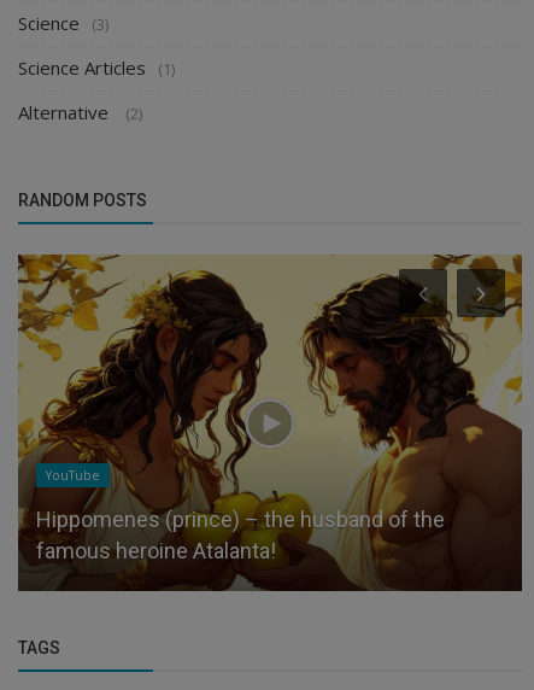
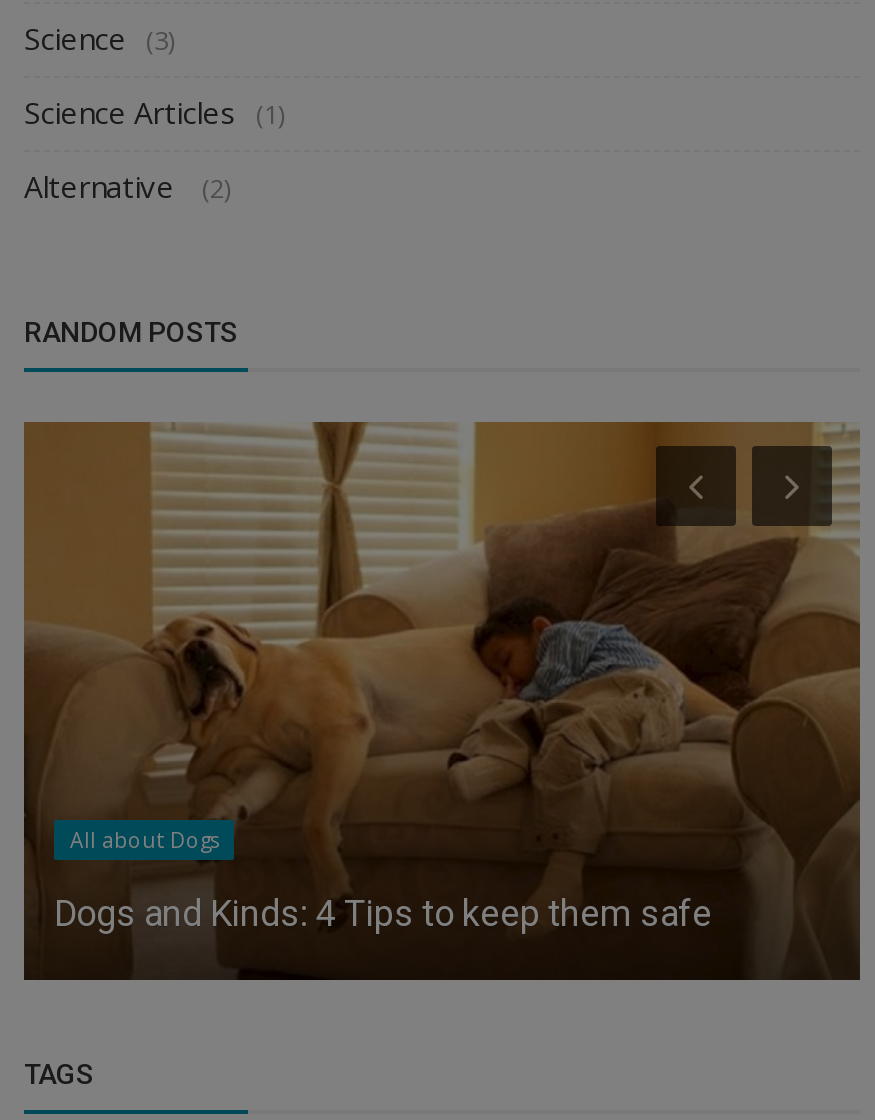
[17,253,523,591] [image] | YouTube -> [22,420,862,980] [image] | All about Dogs
[36,506,445,563] Hippomenes (prince) – the husband of the | famous heroine Atalanta! -> [54,892,712,934] Dogs and Kinds: 4 Tips to keep them safe

